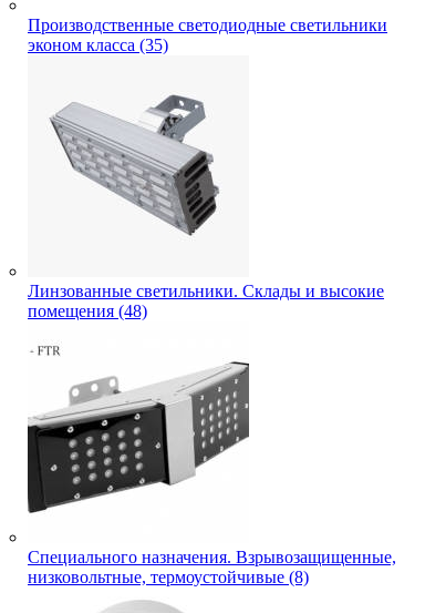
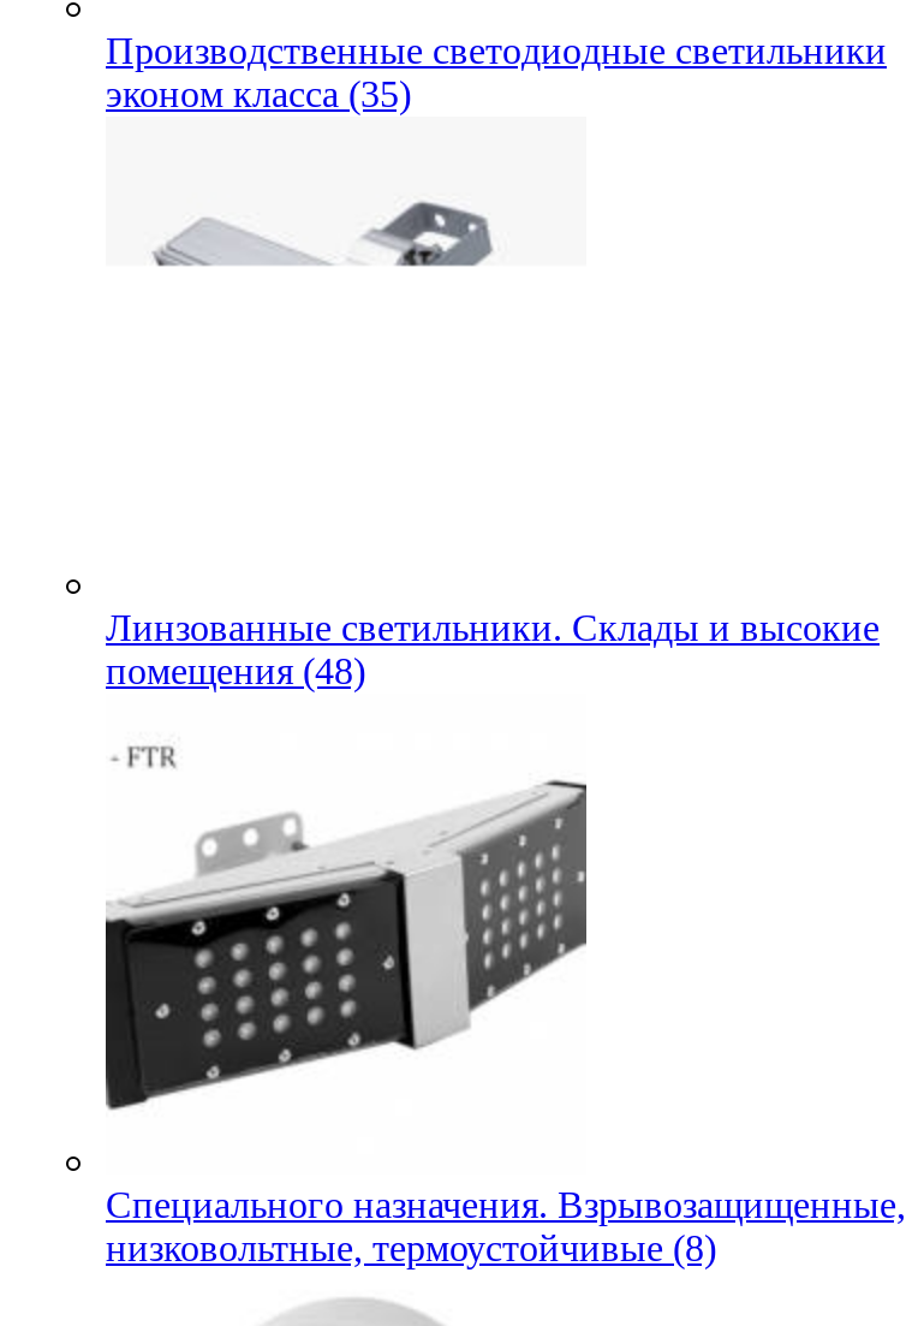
[52,124,220,236] [image] -> none

